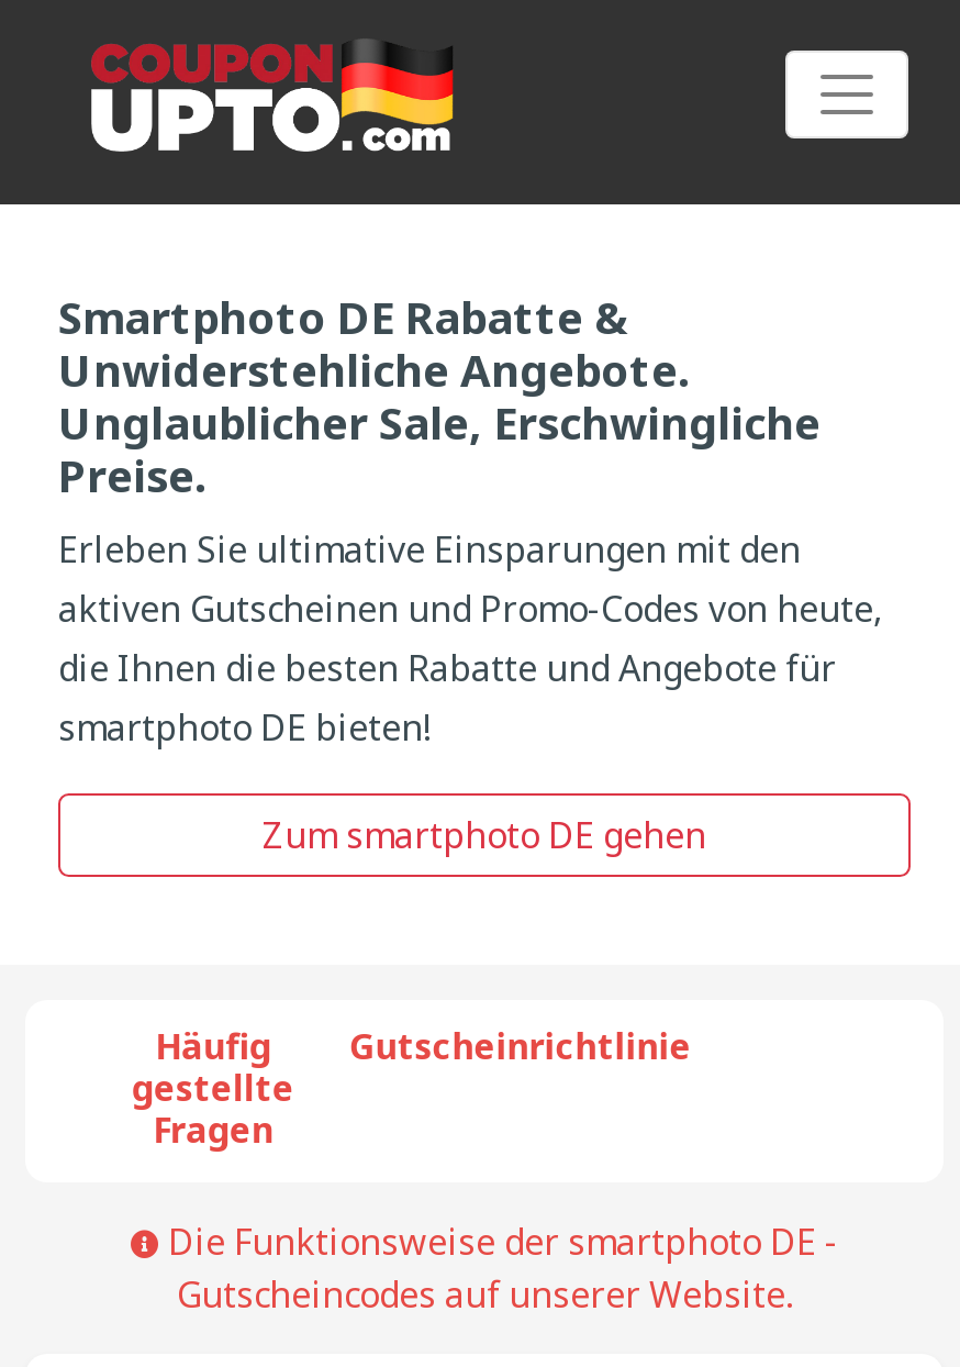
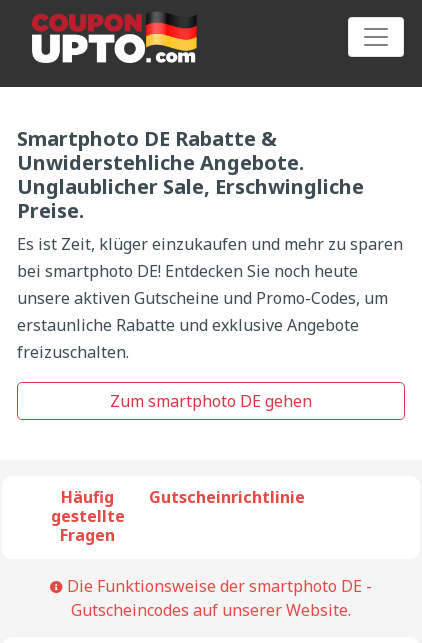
[58,526,882,753] Erleben Sie ultimative Einsparungen mit den | aktiven Gutscheinen und Promo-Codes von heute, | die Ihnen die besten Rabatte und Angebote für | smartphoto DE bieten! -> [17,233,403,363] Es ist Zeit, klüger einzukaufen und mehr zu sparen | bei smartphoto DE! Entdecken Sie noch heute | unsere aktiven Gutscheine und Promo-Codes, um | erstaunliche Rabatte und exklusive Angebote | freizuschalten.

